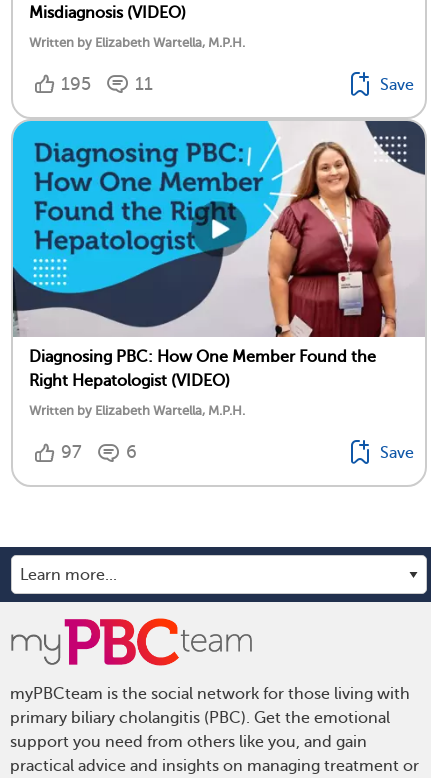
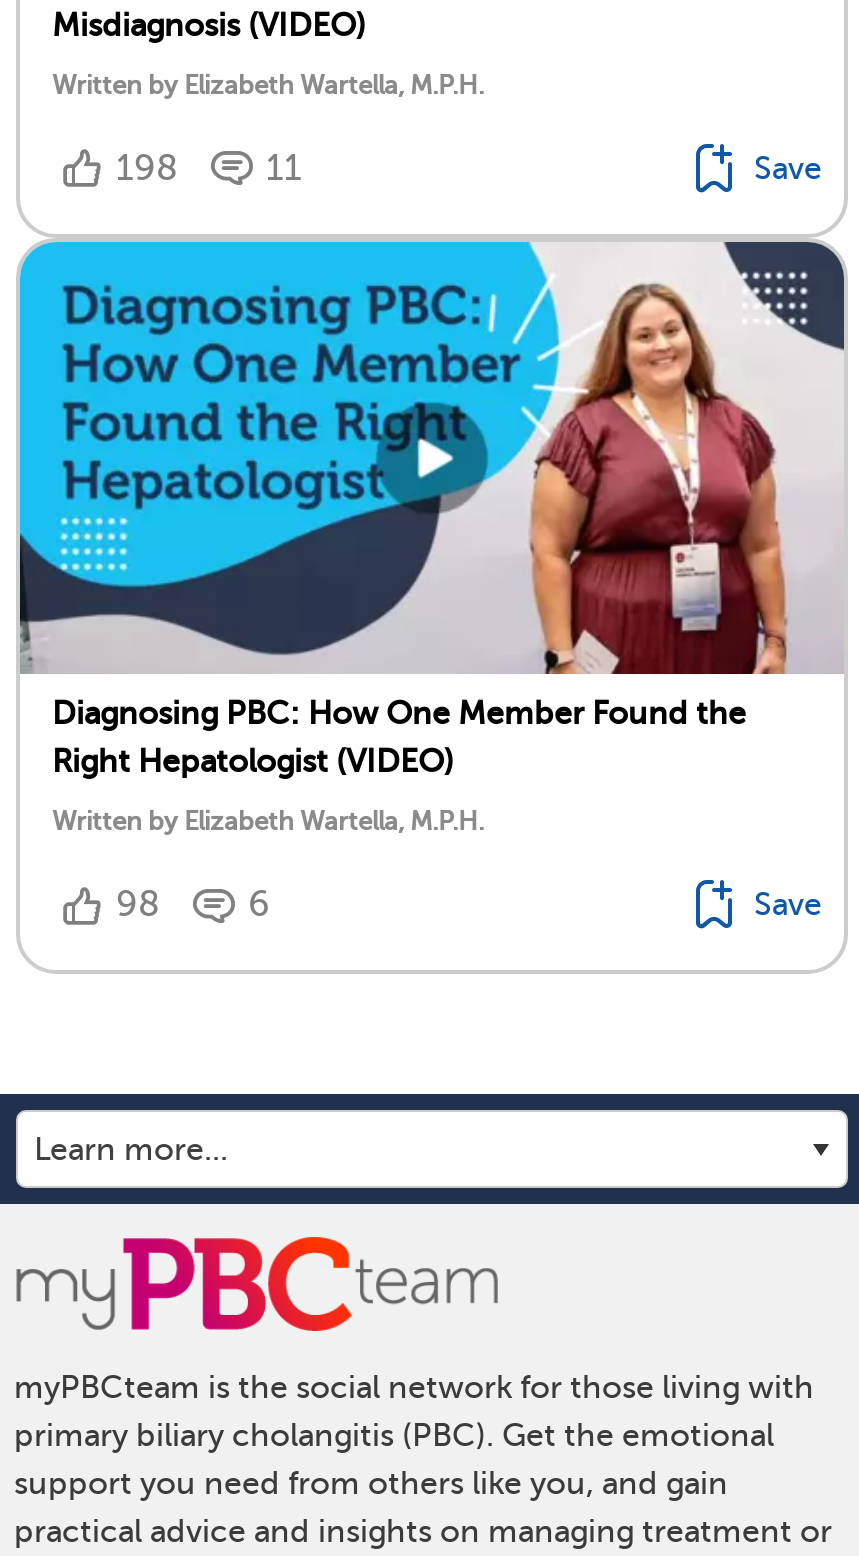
[61,74,91,94] 195 -> [116,147,178,187] 198
[61,442,82,462] 97 -> [116,884,160,924] 98

